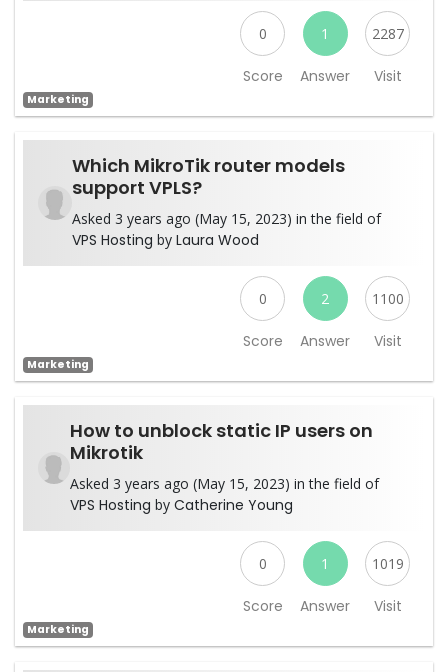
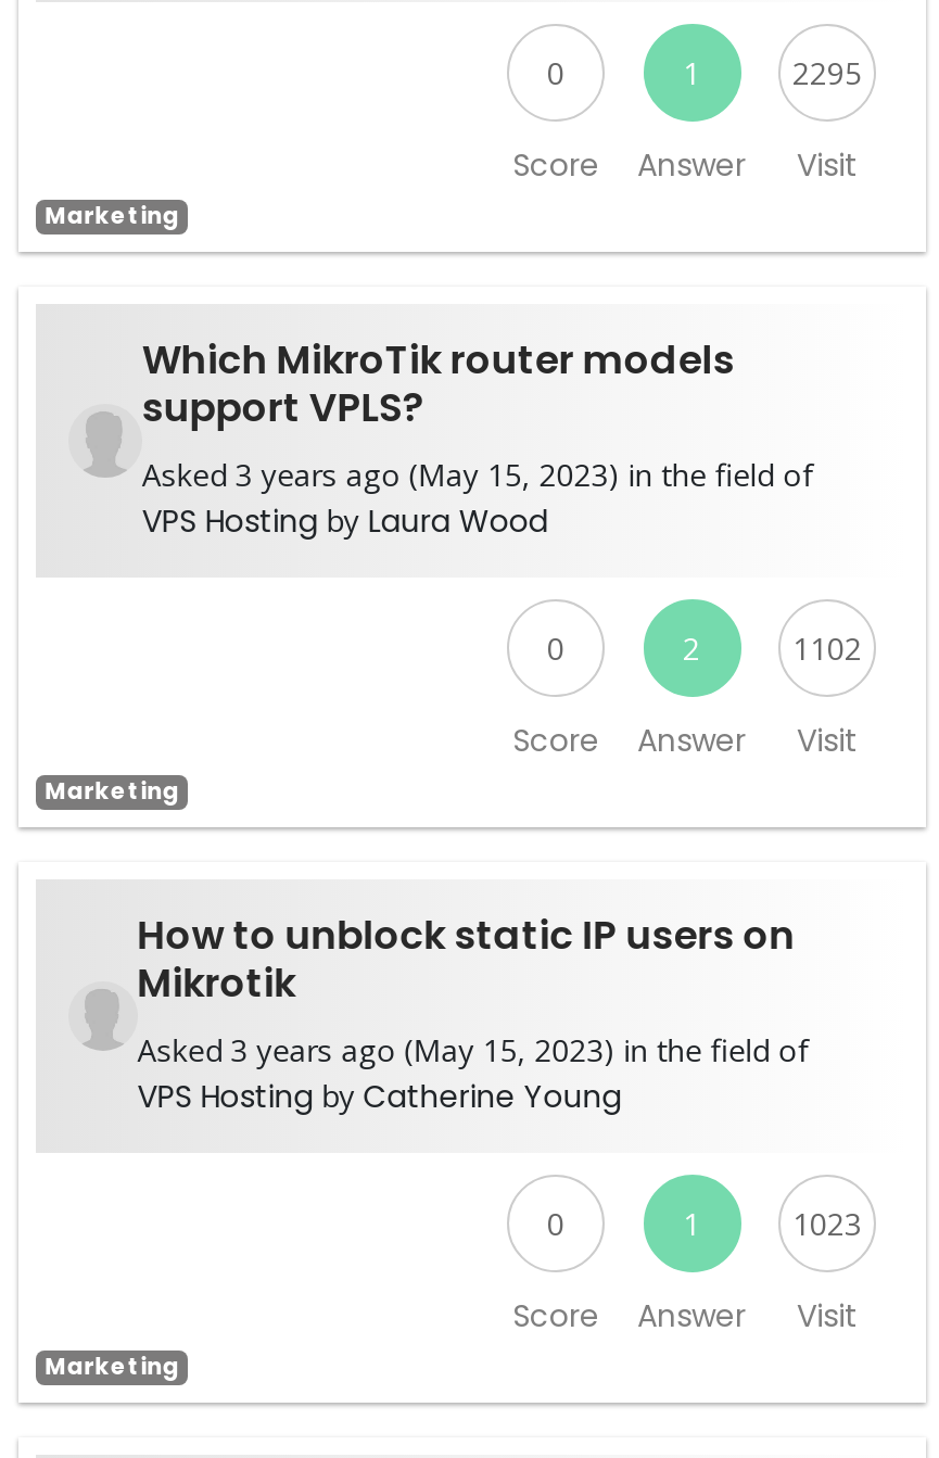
[371,24,403,43] 2287 -> [792,52,862,93] 2295
[371,289,403,308] 1100 -> [792,627,862,669] 1102
[371,554,403,573] 1019 -> [792,1203,862,1244] 1023

